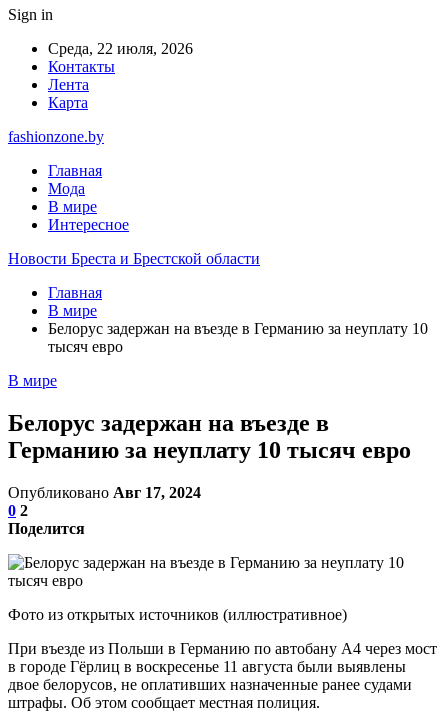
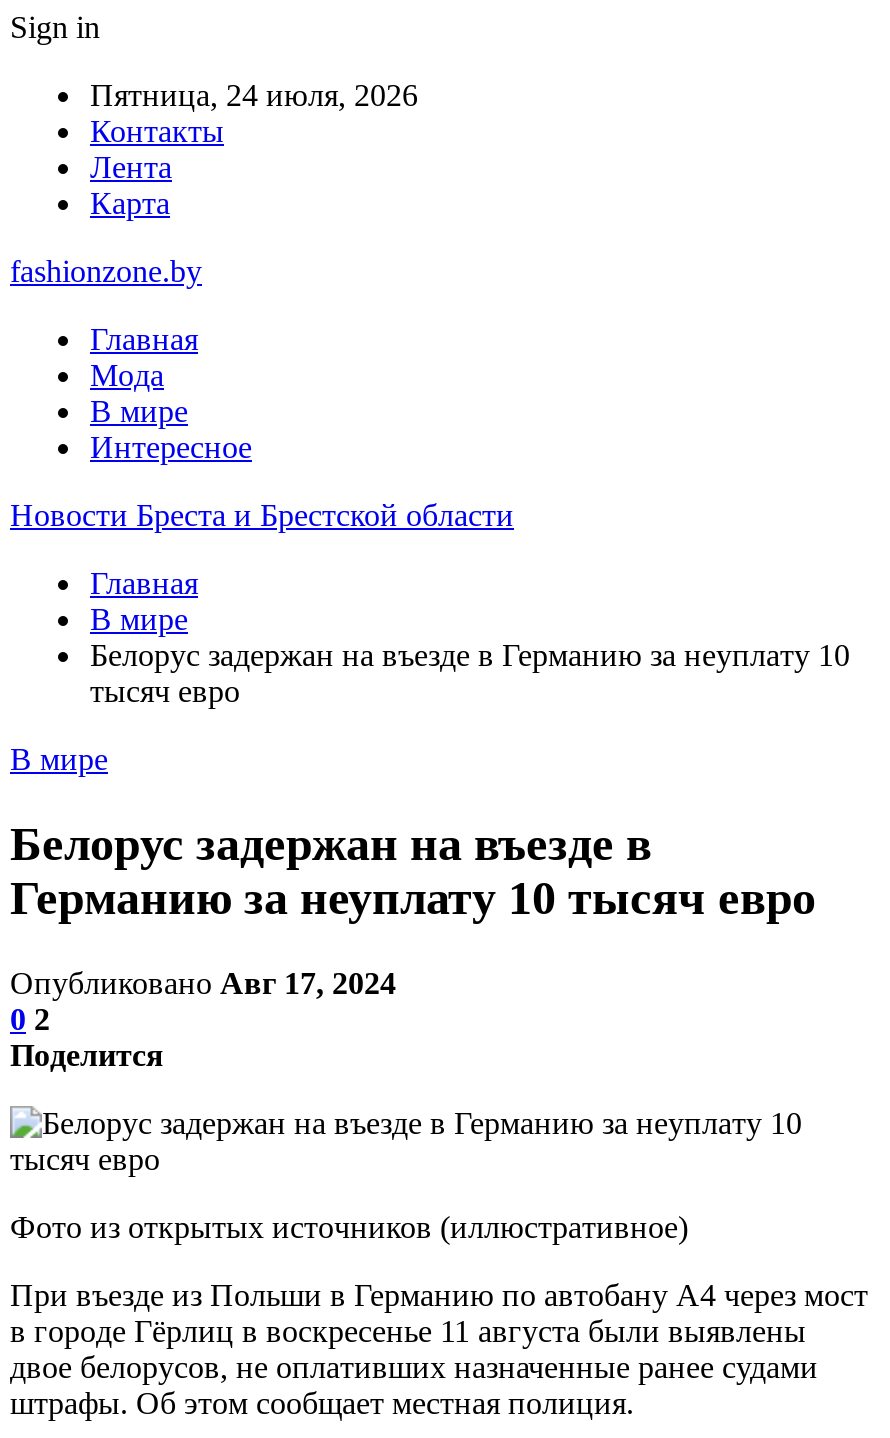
[48,40,193,57] Среда, 22 июля, 2026 -> [90,78,418,112] Пятница, 24 июля, 2026

